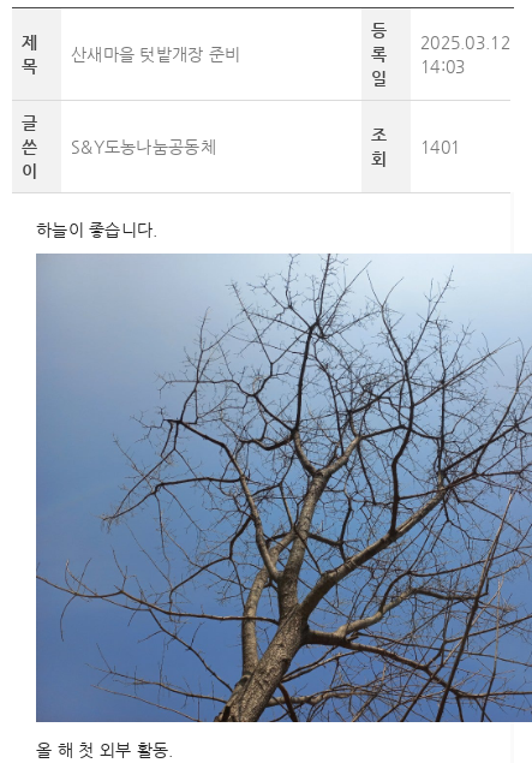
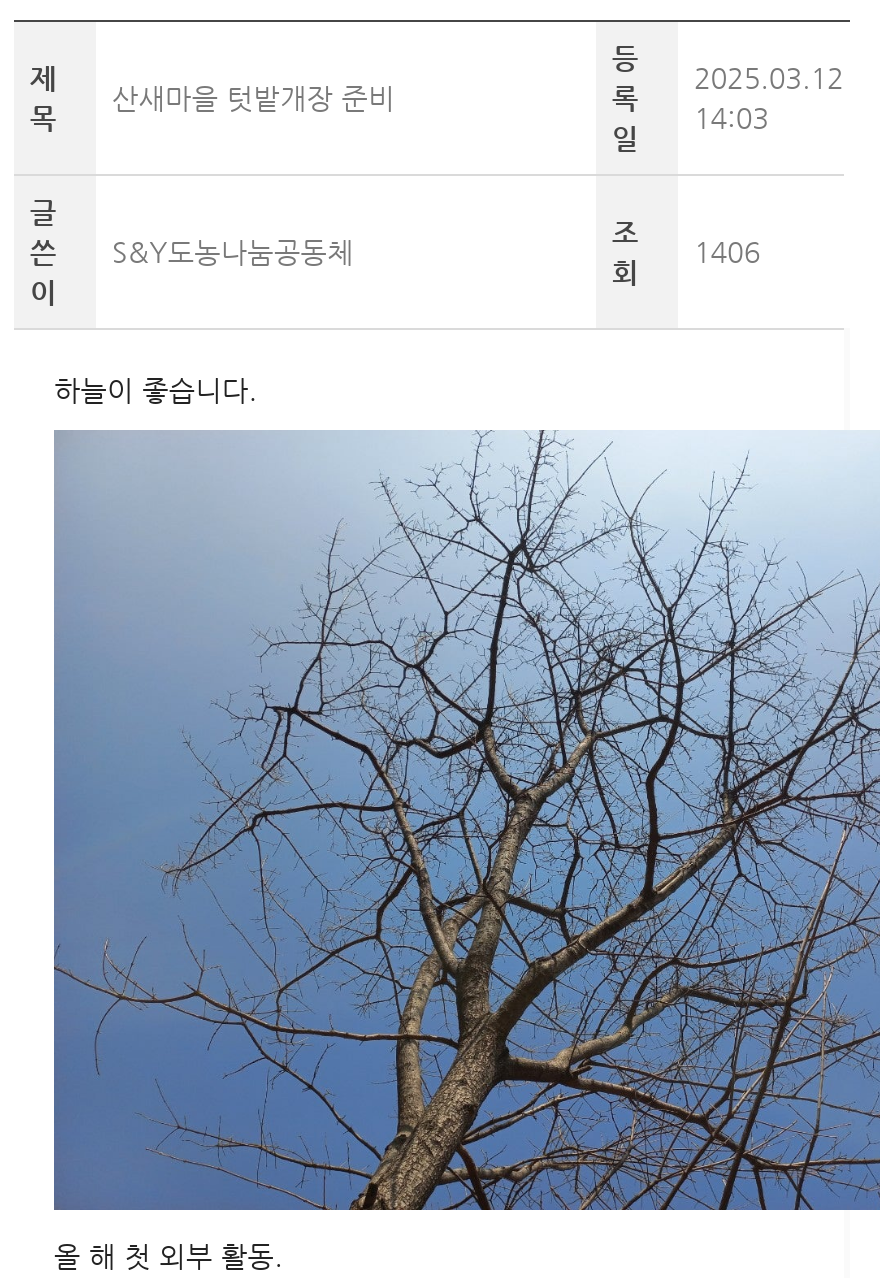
[420,137,460,156] 1401 -> [694,236,760,268] 1406

